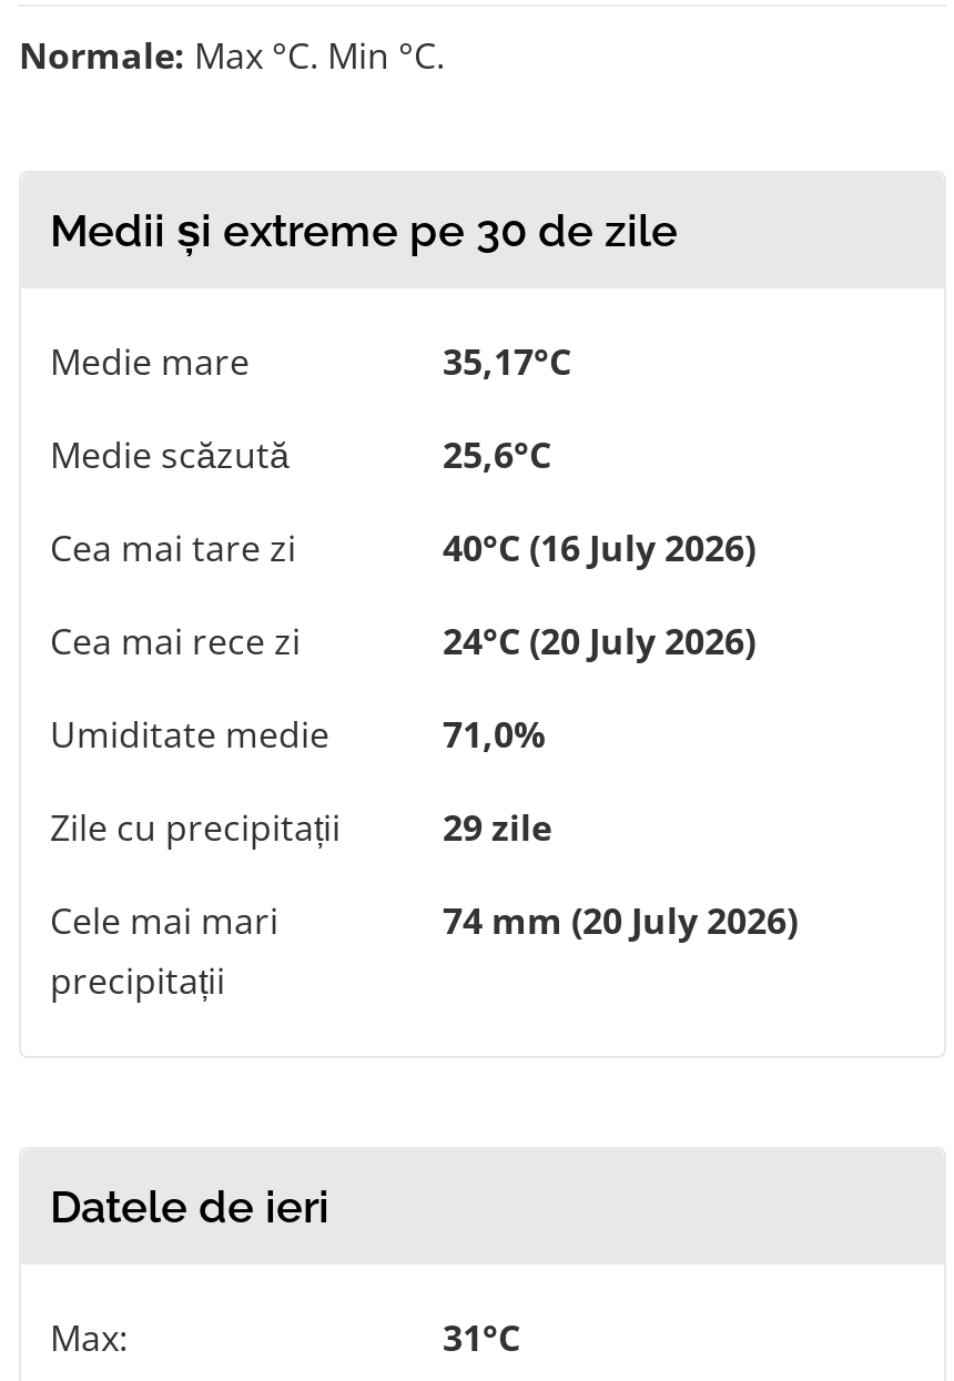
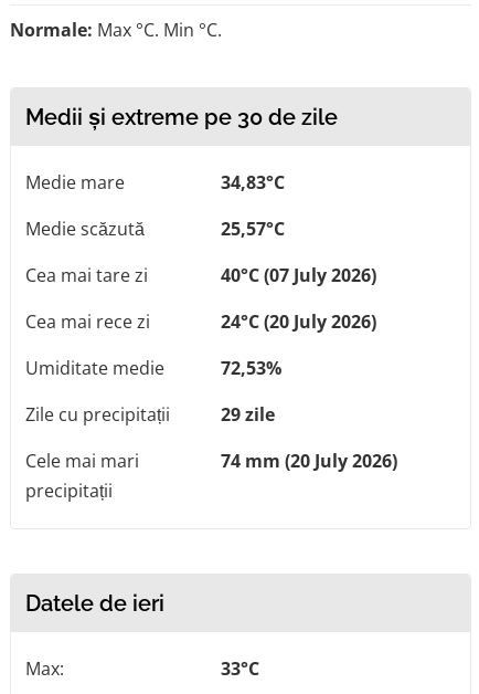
[443,338,571,386] 35,17°C -> [221,170,285,195] 34,83°C
[443,431,551,480] 25,6°C -> [221,217,285,241] 25,57°C
[443,524,755,573] 40°C (16 July 2026) -> [221,263,376,288] 40°C (07 July 2026)
[443,710,545,759] 71,0% -> [221,356,281,380] 72,53%
[443,1314,520,1363] 31°C -> [221,657,259,681] 33°C

